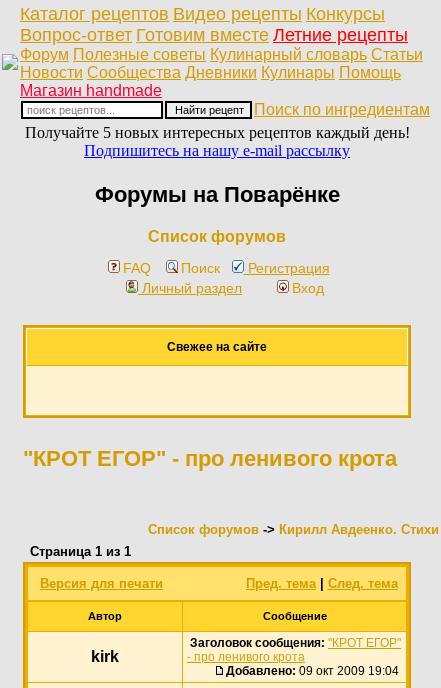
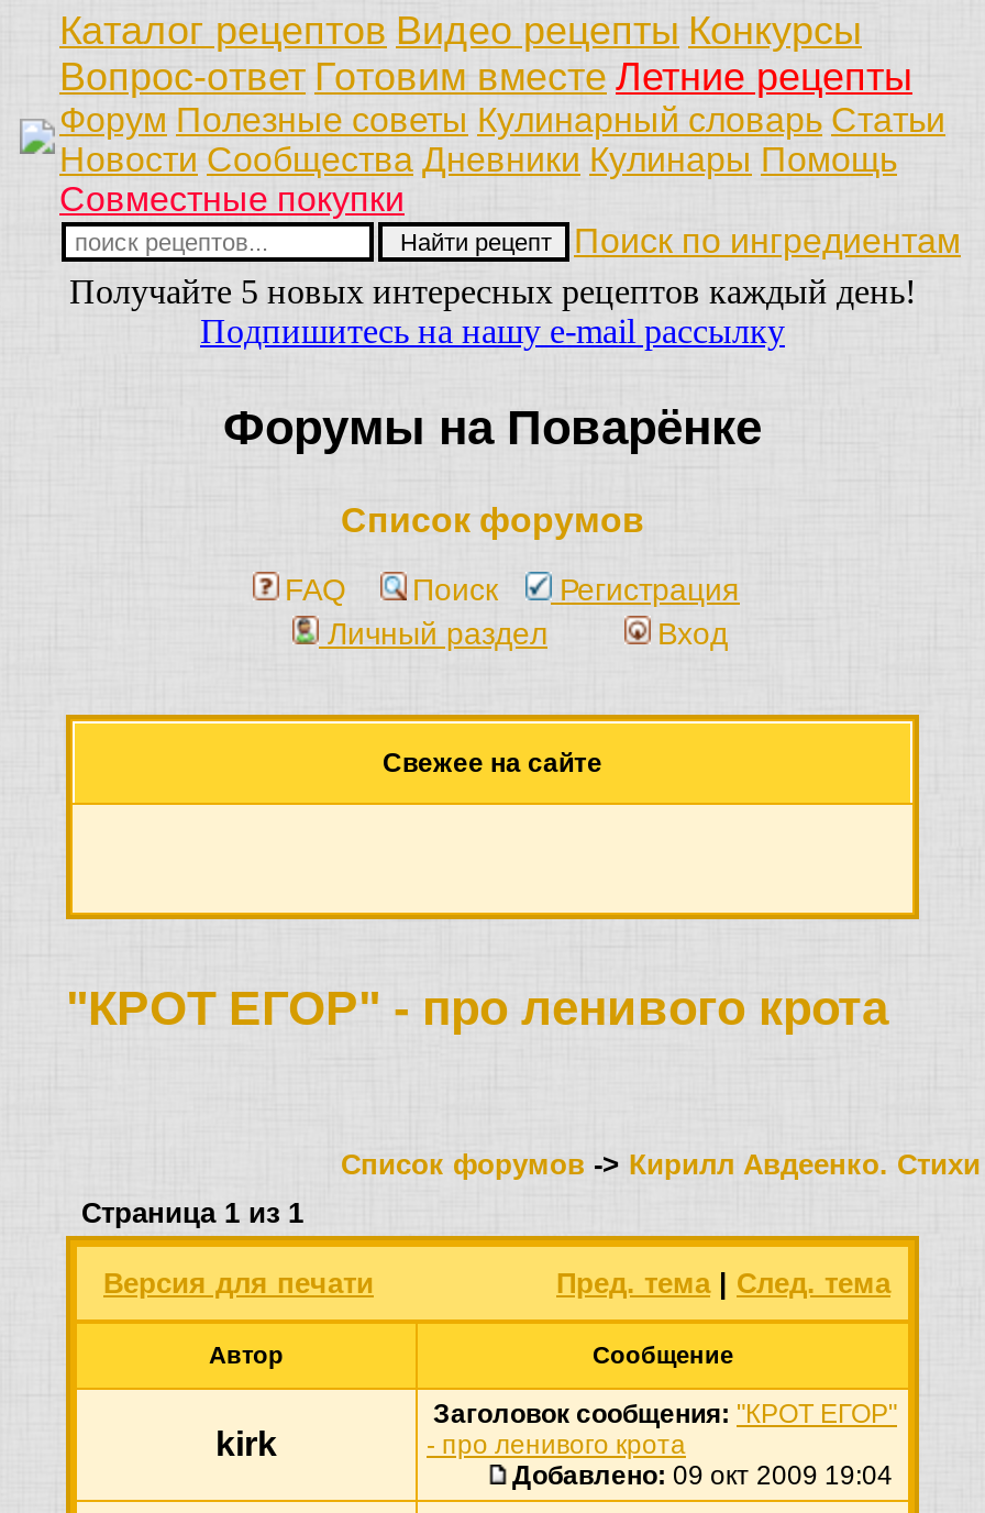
[20,82,162,99] Магазин handmade -> [59,180,405,218] Совместные покупки

